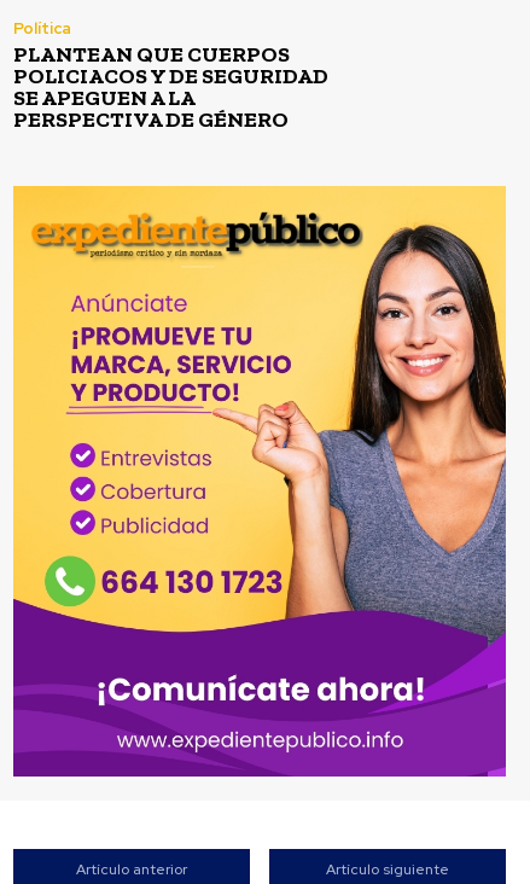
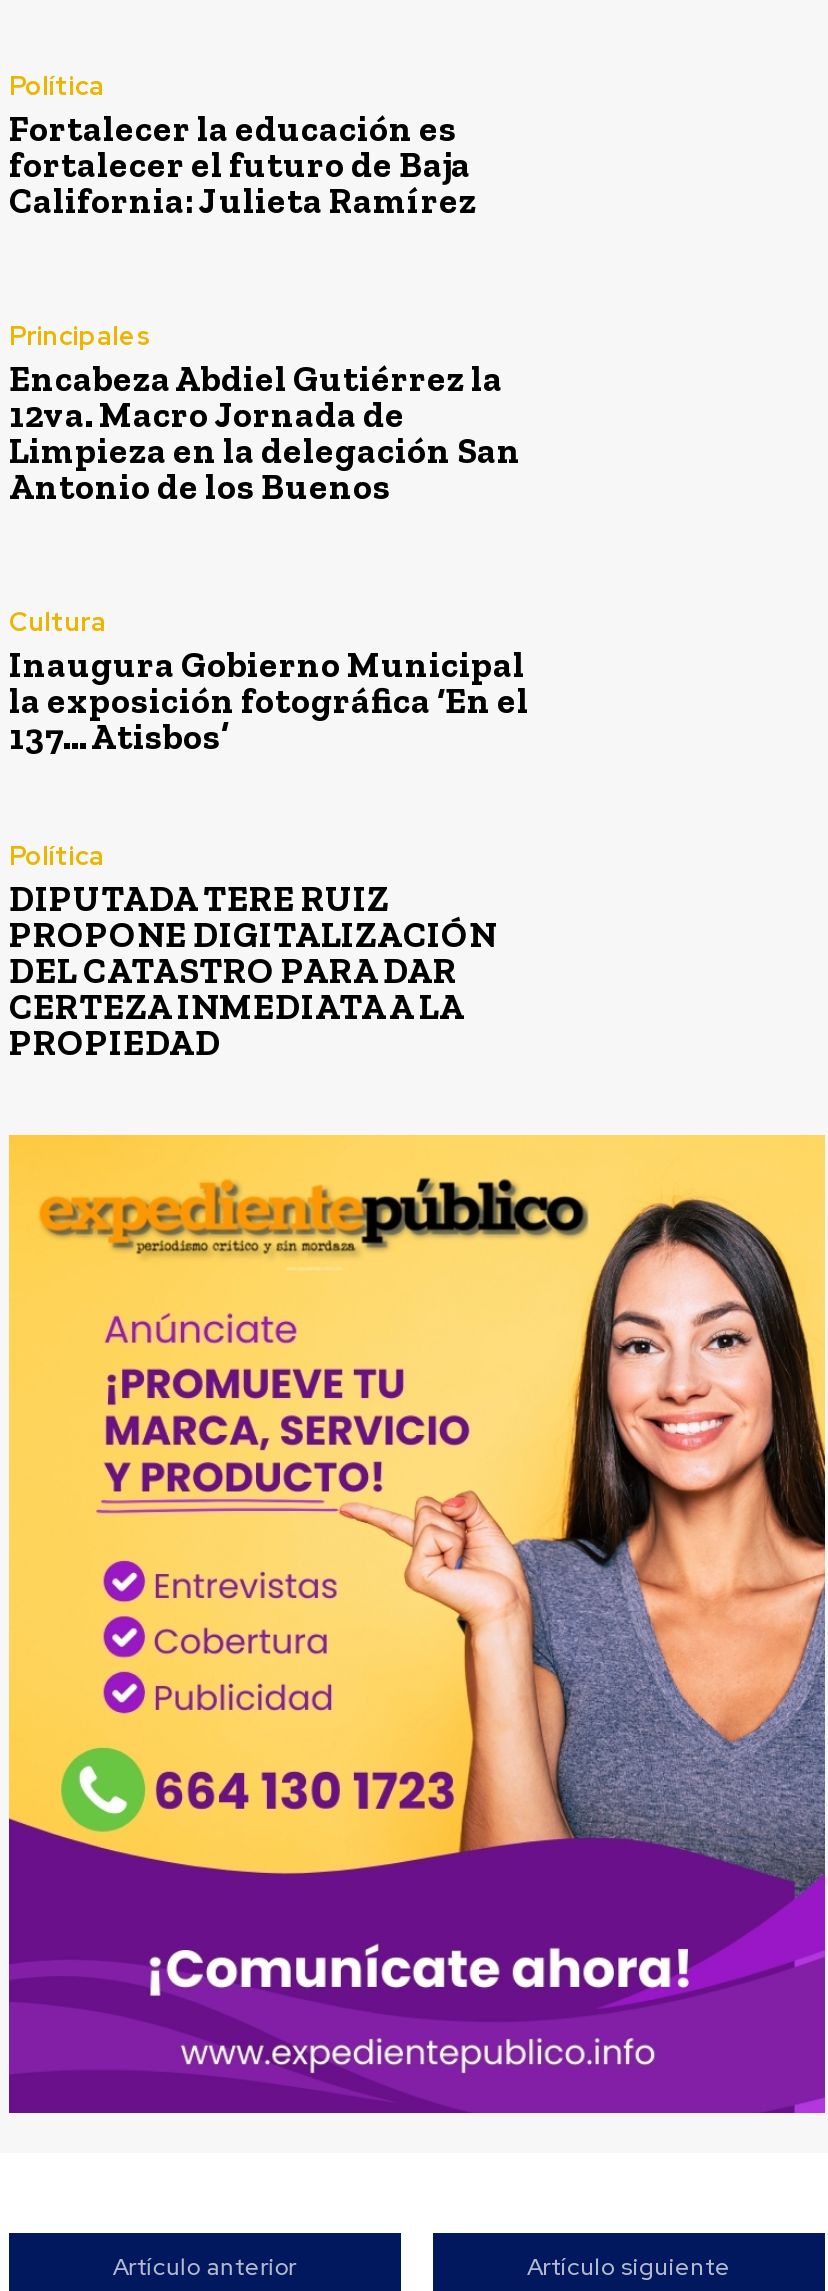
[13,41,328,133] PLANTEAN QUE CUERPOS | POLICIACOS Y DE SEGURIDAD | SE APEGUEN A LA | PERSPECTIVA DE GÉNERO -> [9,107,529,1065] Fortalecer la educación es | fortalecer el futuro de Baja | California: Julieta Ramírez | Principales | Encabeza Abdiel Gutiérrez la | 12va. Macro Jornada de | Limpieza en la delegación San | Antonio de los Buenos | Cultura | Inaugura Gobierno Municipal | la exposición fotográfica ‘En el | 137… Atisbos’ | Política | DIPUTADA TERE RUIZ | PROPONE DIGITALIZACIÓN | DEL CATASTRO PARA DAR | CERTEZA INMEDIATA A LA | PROPIEDAD

